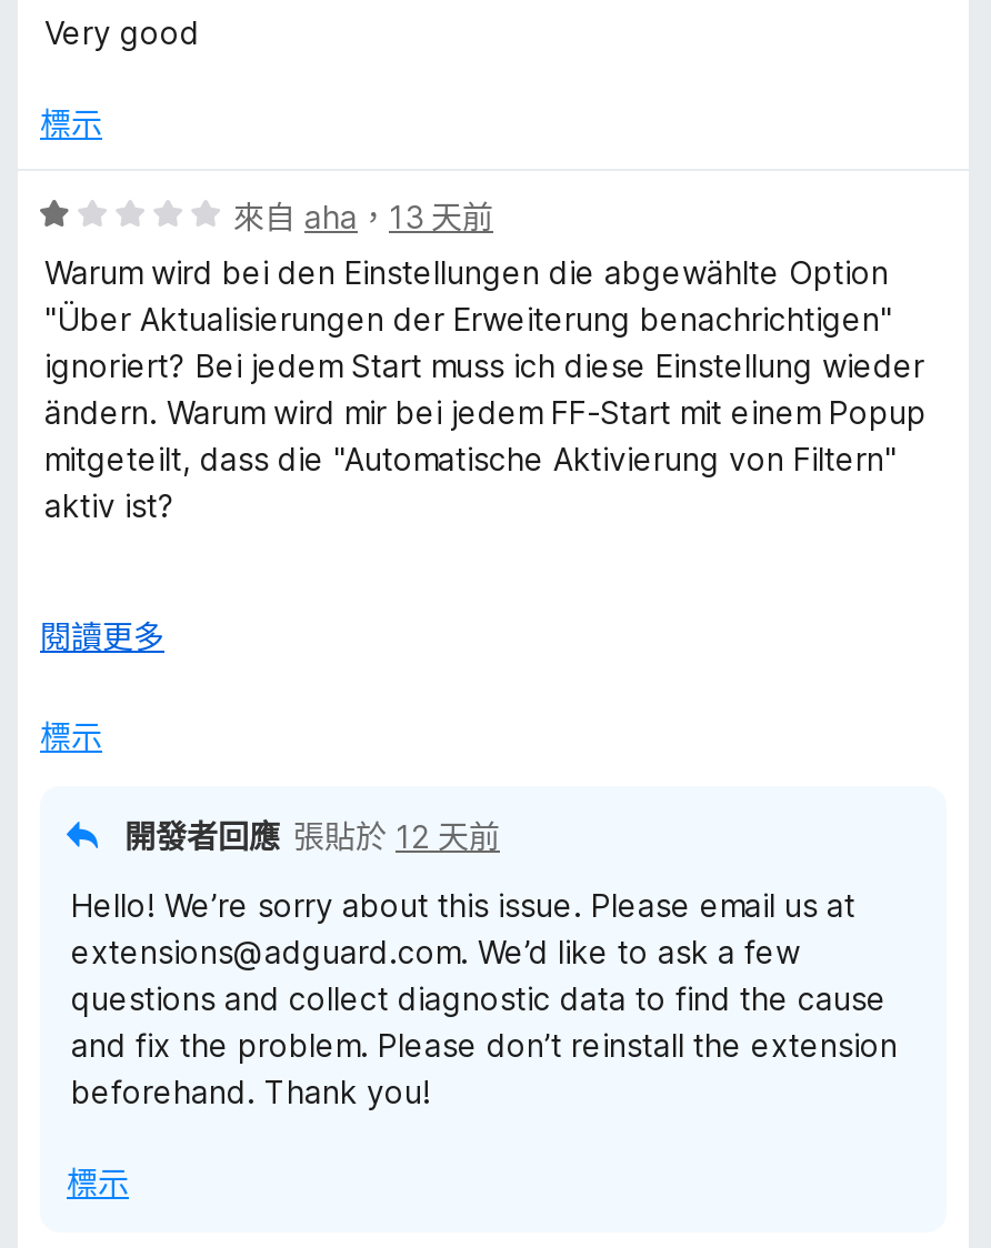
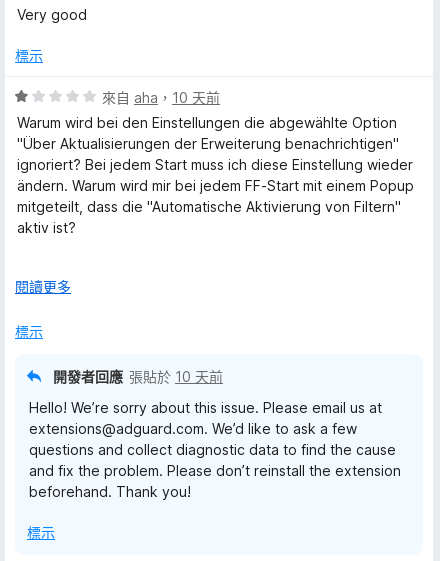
[233,198,493,235] 來自aha，13 天前 -> [102,89,220,106] 來自aha，10 天前
[124,817,500,855] 開發者回應 張貼於12 天前 -> [53,368,223,385] 開發者回應 張貼於10 天前

